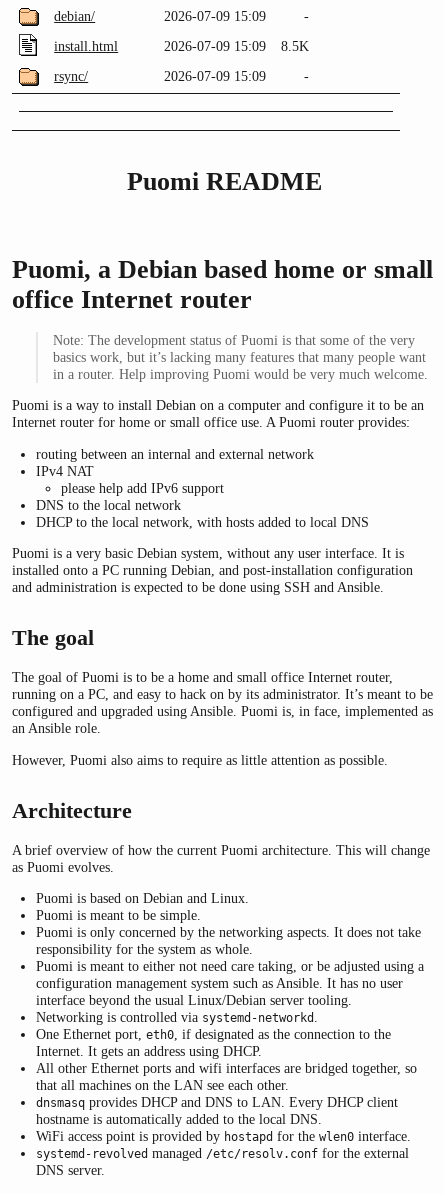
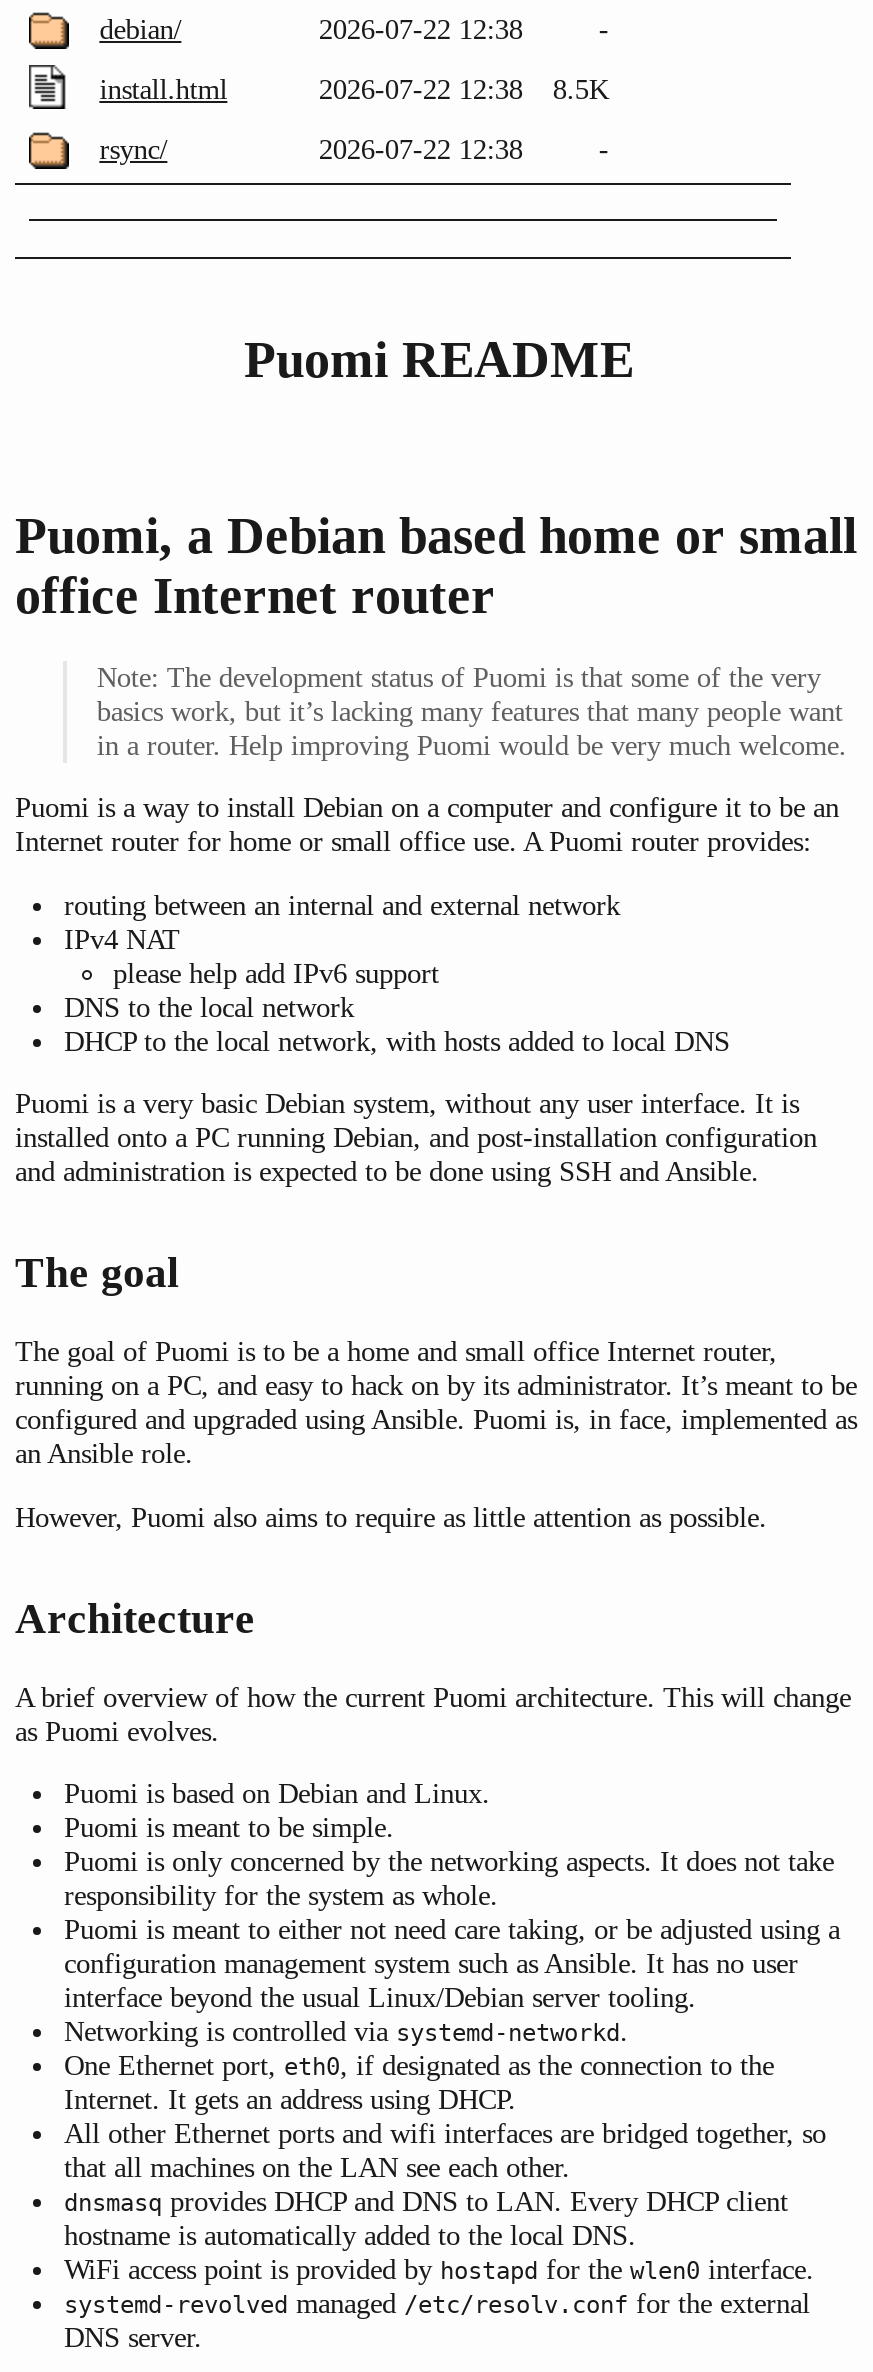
[164,8,266,24] 2026-07-09 15:09 -> [319,12,523,44] 2026-07-22 12:38
[164,38,309,54] 2026-07-09 15:09 8.5K -> [319,72,609,104] 2026-07-22 12:38 8.5K
[164,68,266,84] 2026-07-09 15:09 -> [319,132,523,164] 2026-07-22 12:38

